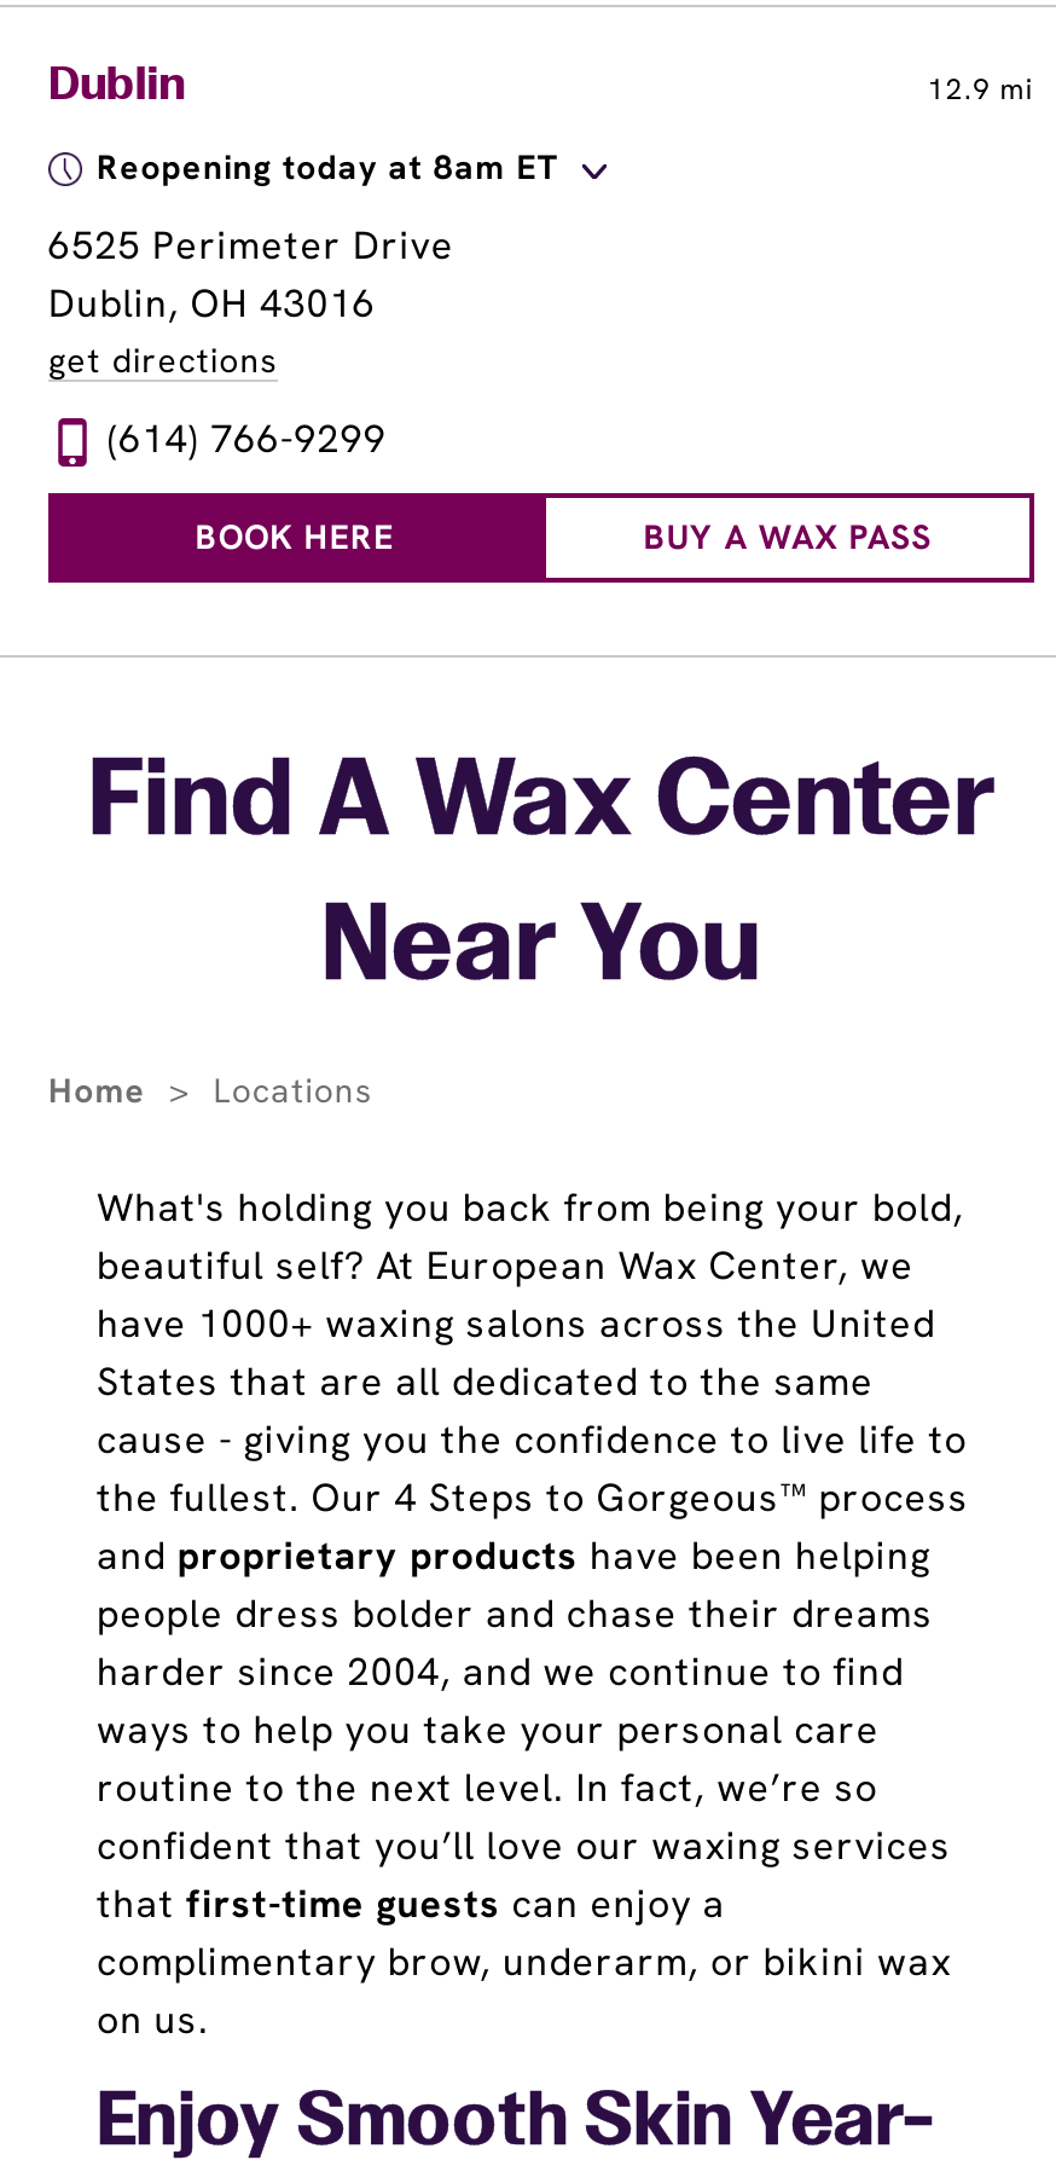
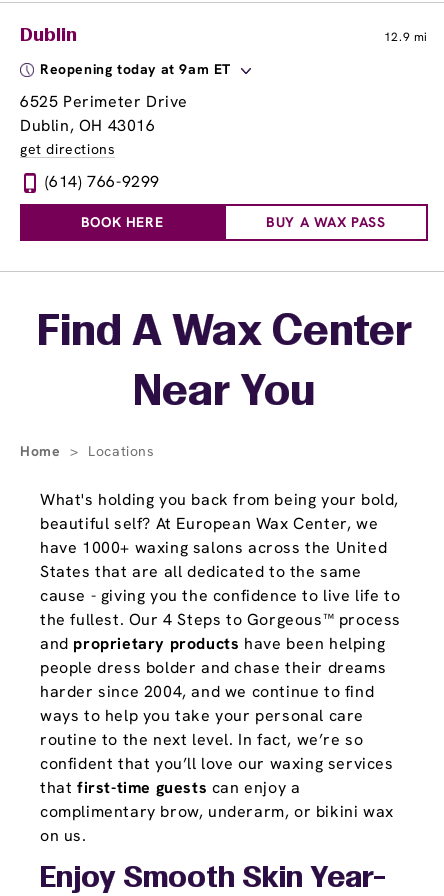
[97,145,558,189] Reopening today at 8am ET -> [40,60,231,78] Reopening today at 9am ET

